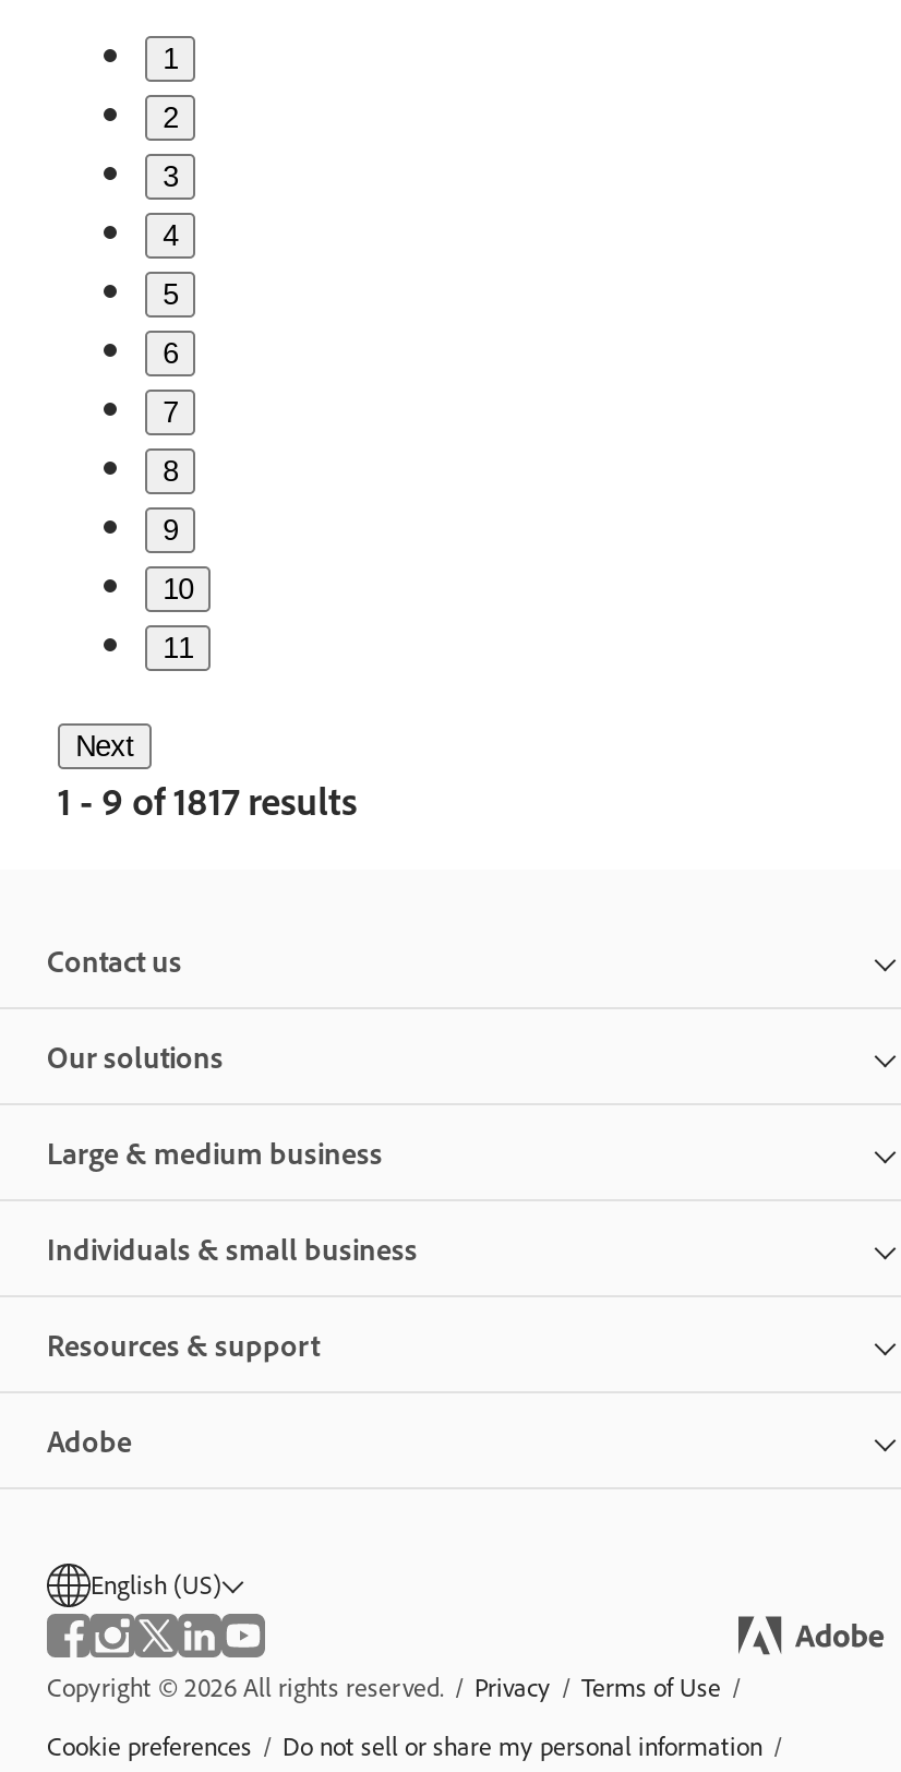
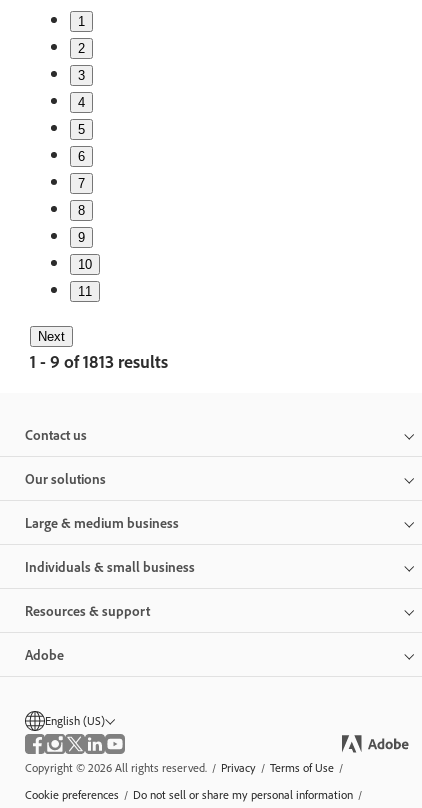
[58,776,357,824] 1 - 9 of 1817 results -> [30,350,168,372] 1 - 9 of 1813 results

